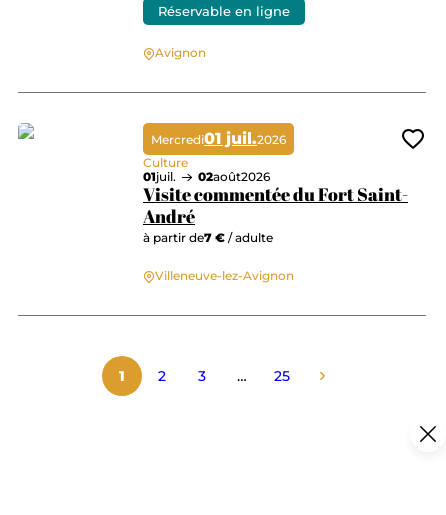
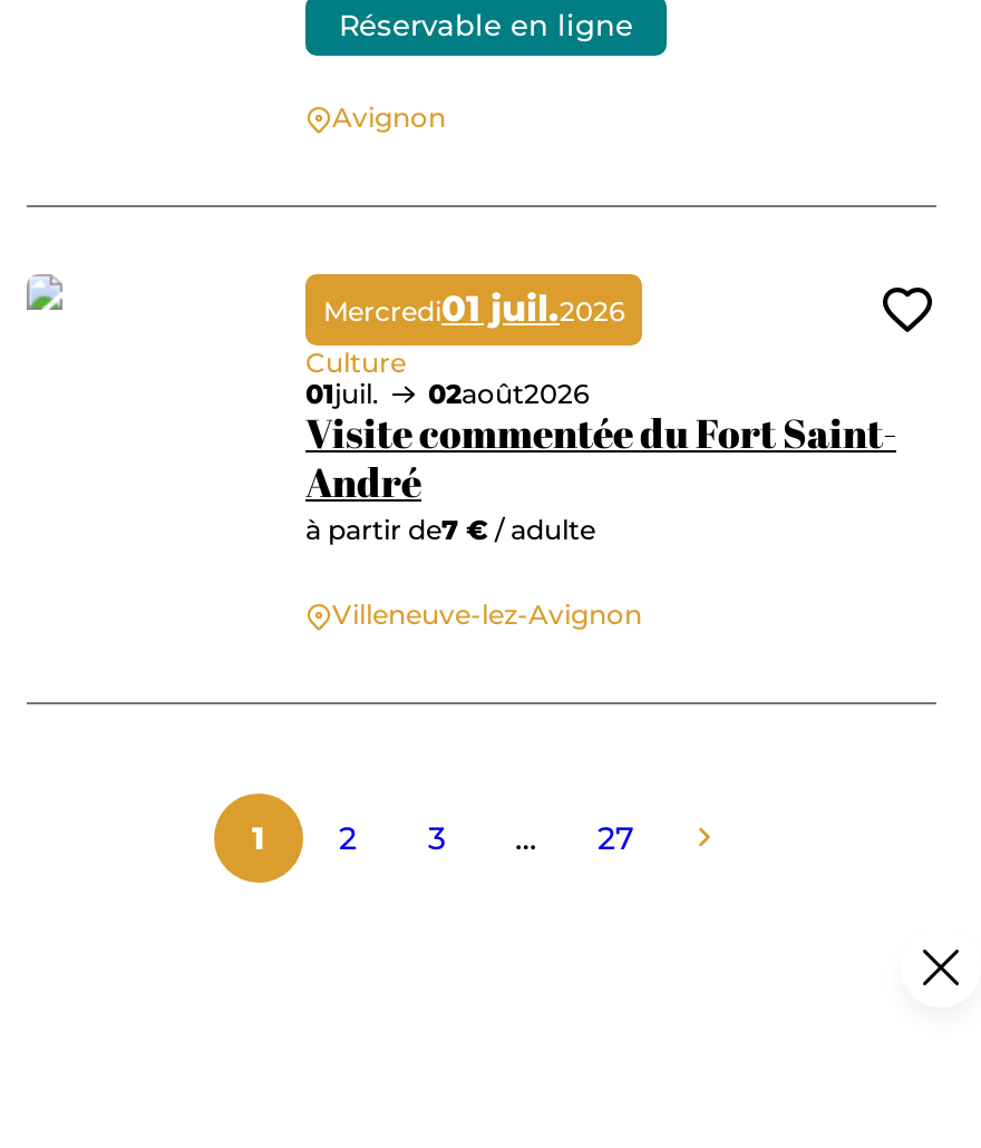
[274,367,290,385] 25 -> [598,818,633,858] 27

